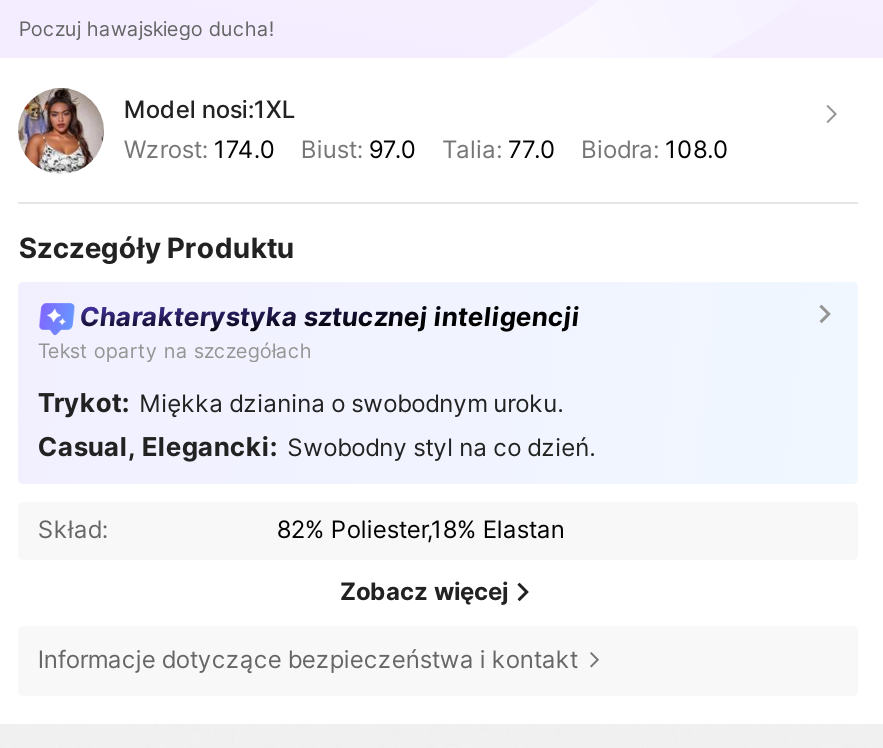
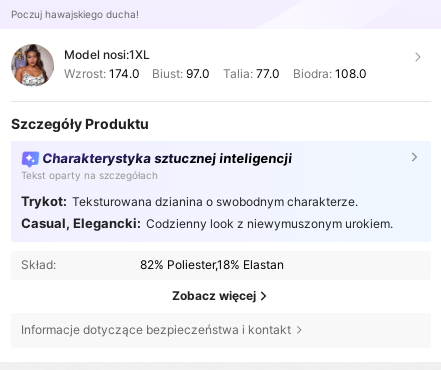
[38,387,563,419] Trykot: Miękka dzianina o swobodnym uroku. -> [21,193,358,209] Trykot: Teksturowana dzianina o swobodnym charakterze.
[38,430,595,462] Casual, Elegancki: Swobodny styl na co dzień. -> [21,215,393,231] Casual, Elegancki: Codzienny look z niewymuszonym urokiem.

